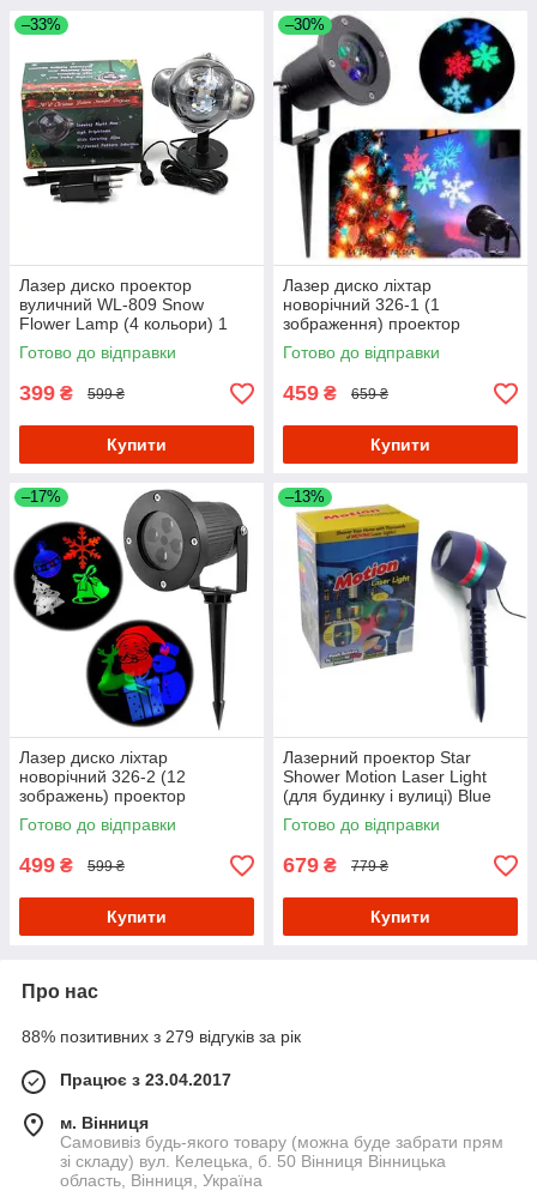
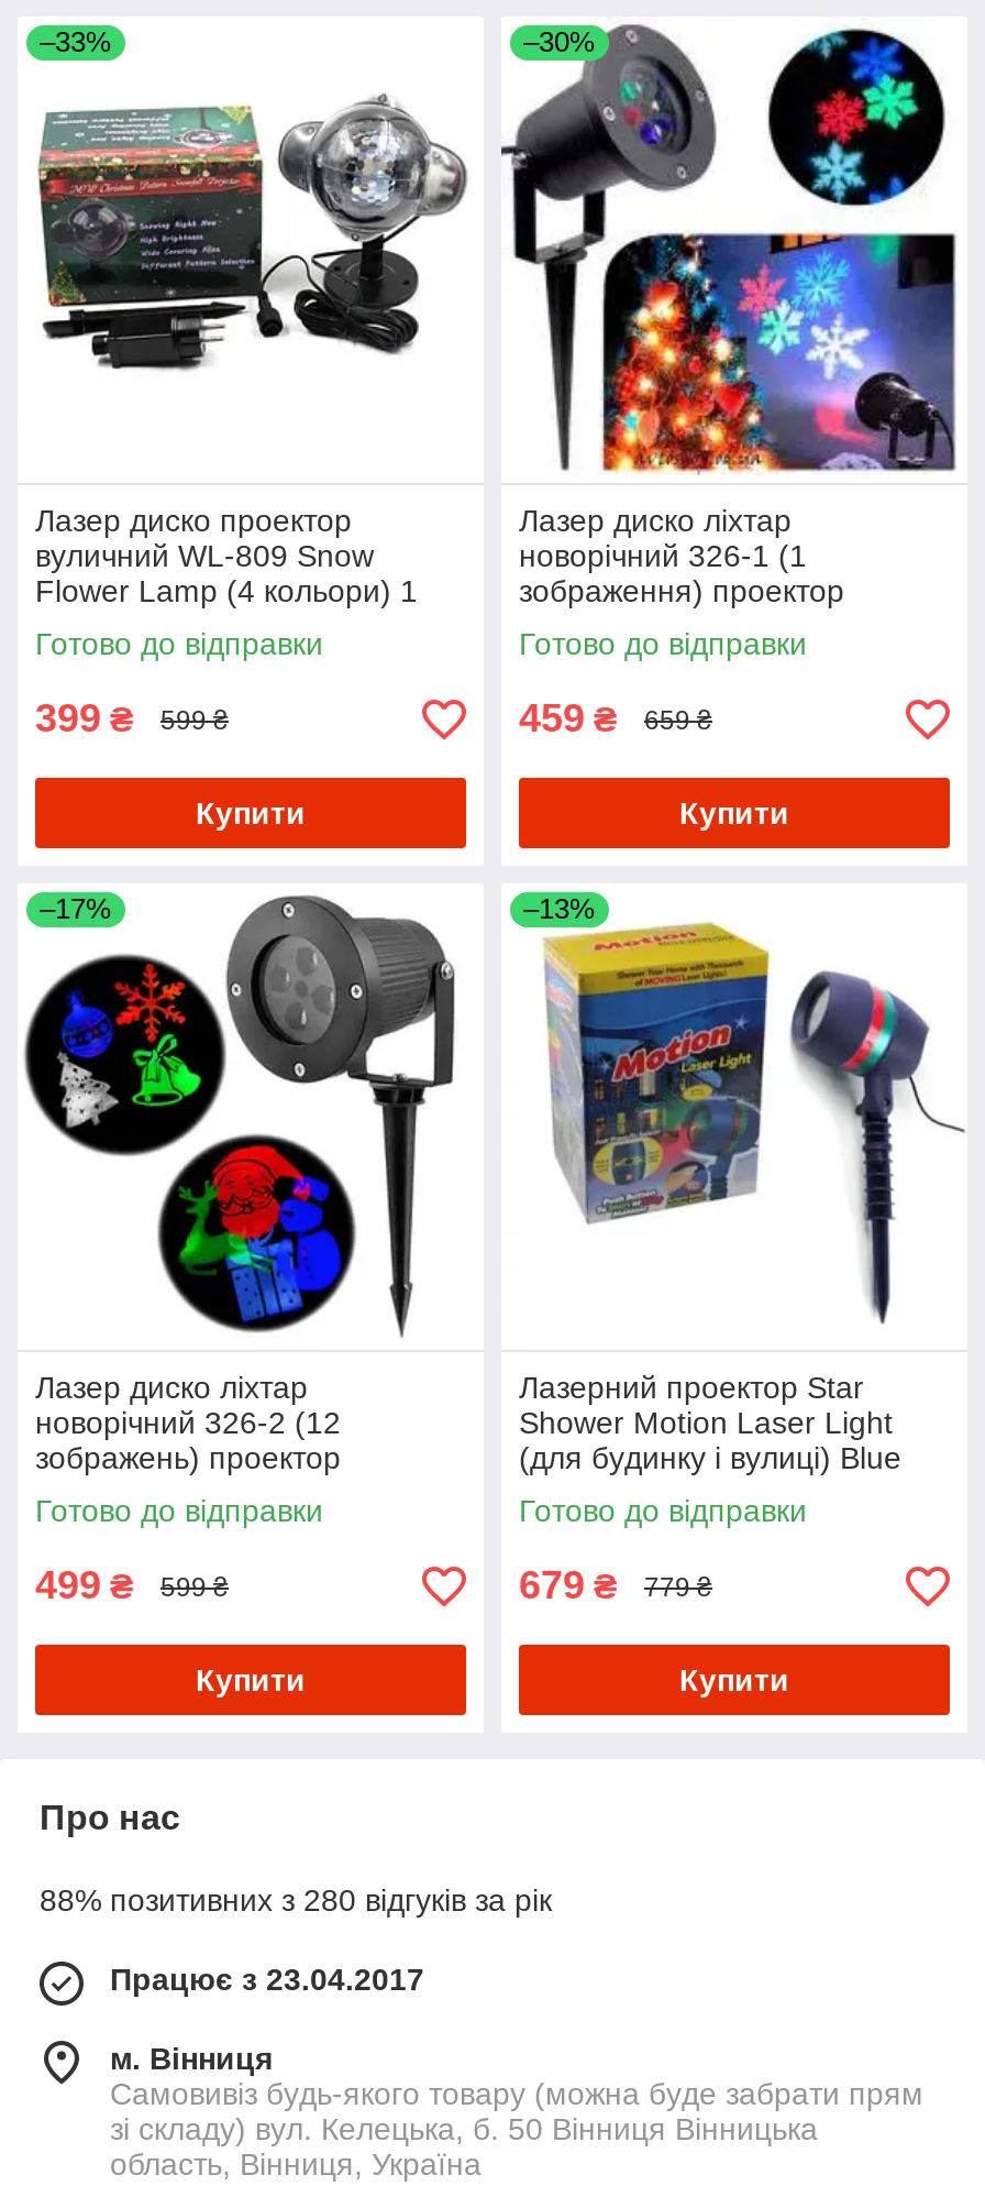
[22,1027,301,1046] 88% позитивних з 279 відгуків за рік -> [40,1883,552,1918] 88% позитивних з 280 відгуків за рік

